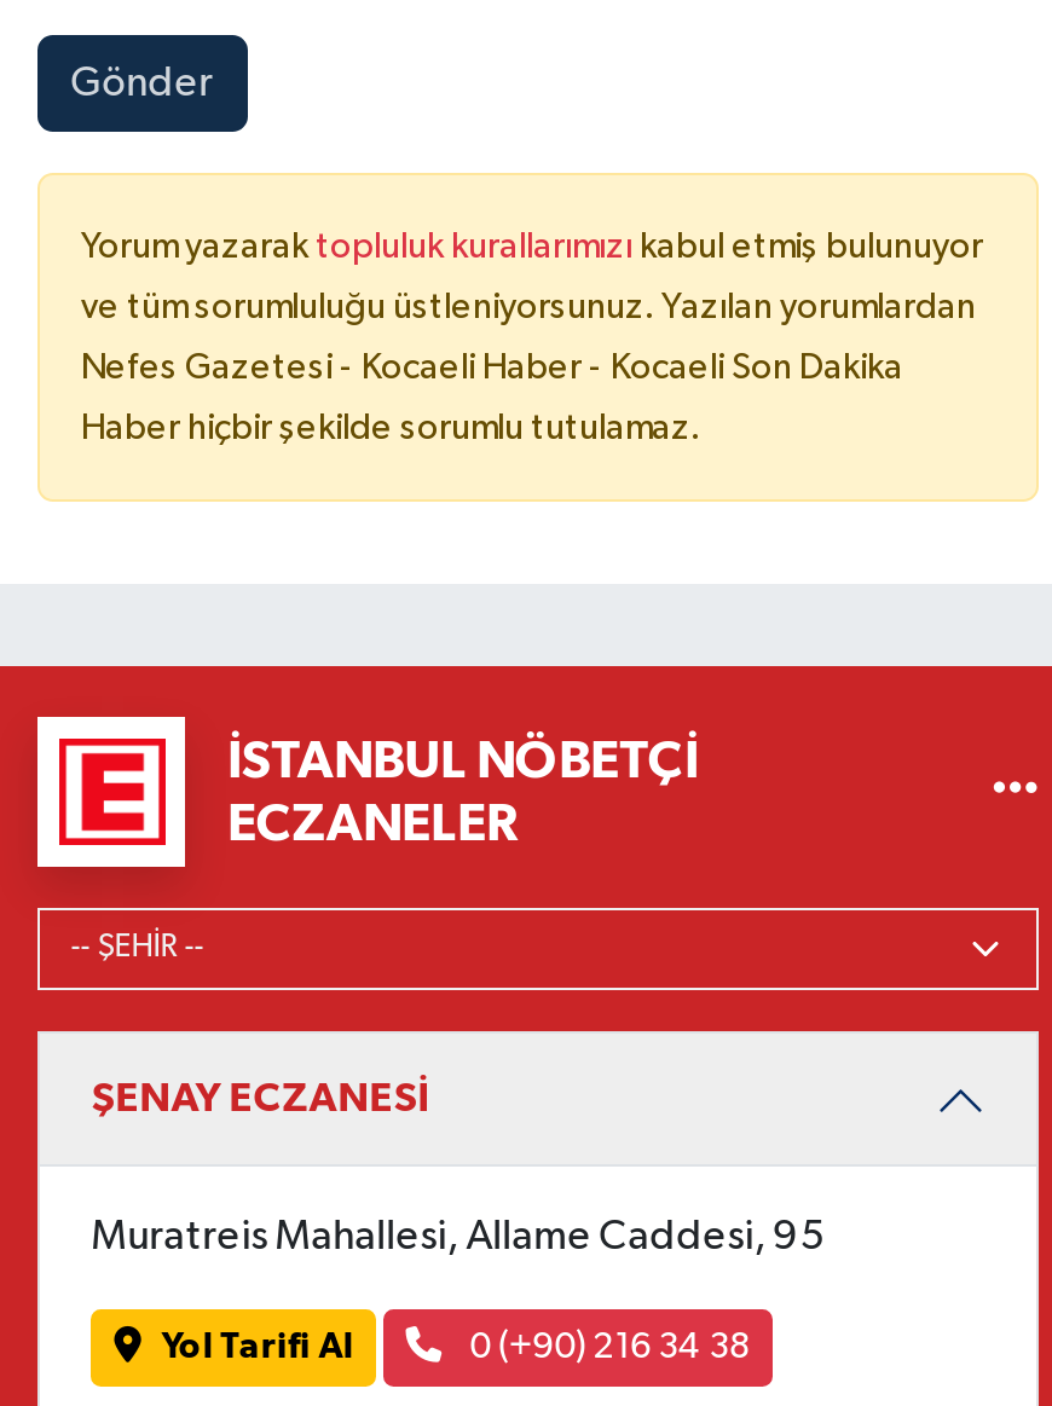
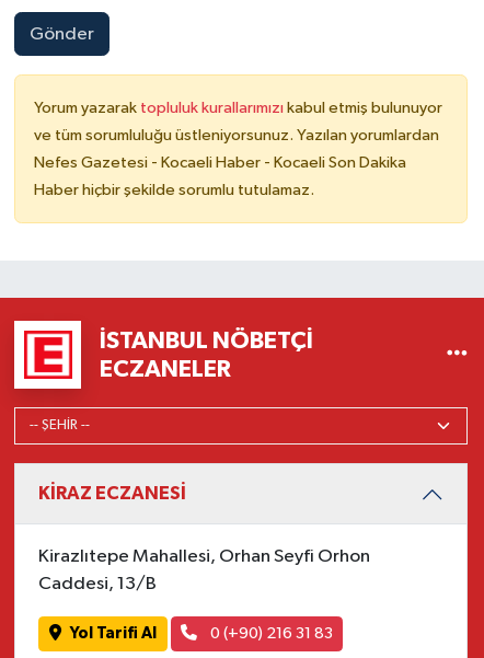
[91,1077,824,1258] ŞENAY ECZANESİ | Muratreis Mahallesi, Allame Caddesi, 95 -> [39,484,370,593] KİRAZ ECZANESİ | Kirazlıtepe Mahallesi, Orhan Seyfi Orhon | Caddesi, 13/B
[463,1329,750,1365] 0 (+90) 216 34 38 -> [207,625,333,642] 0 (+90) 216 31 83

